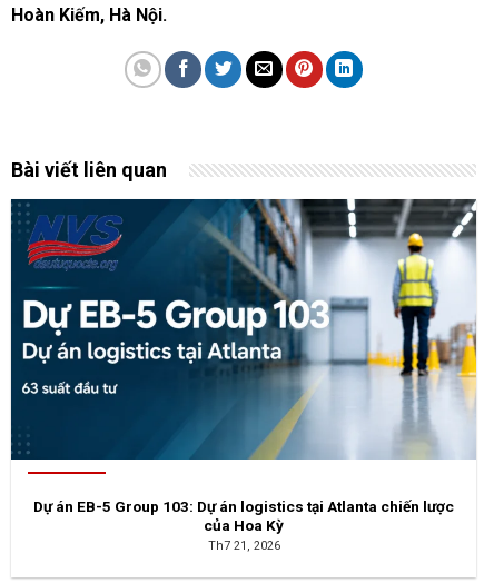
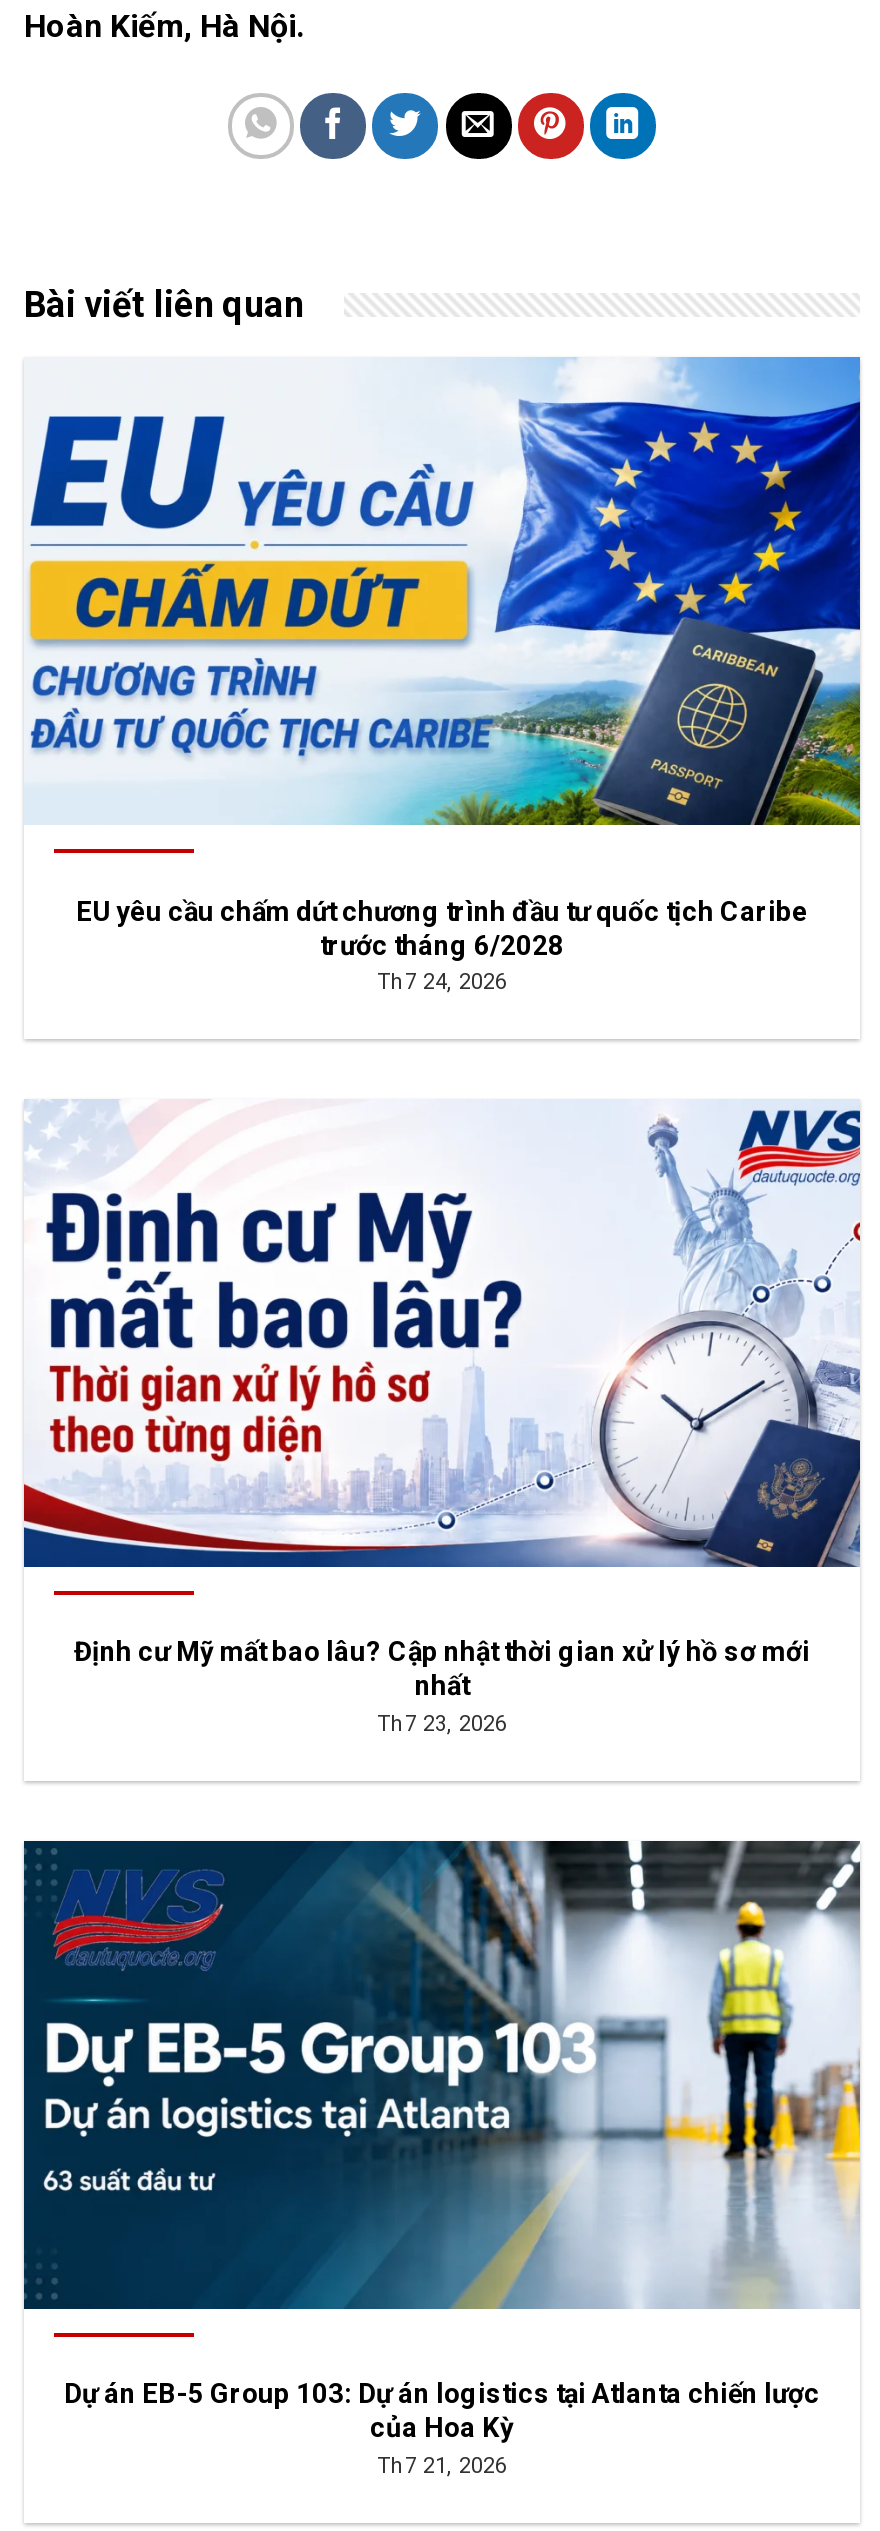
none -> [22,1100,862,1736] [image] | Định cư Mỹ mất bao lâu? Cập nhật thời gian xử lý hồ sơ mới | nhất | Th7 23, 2026
none -> [26,356,862,995] [image] | EU yêu cầu chấm dứt chương trình đầu tư quốc tịch Caribe | trước tháng 6/2028 | Th7 24, 2026

